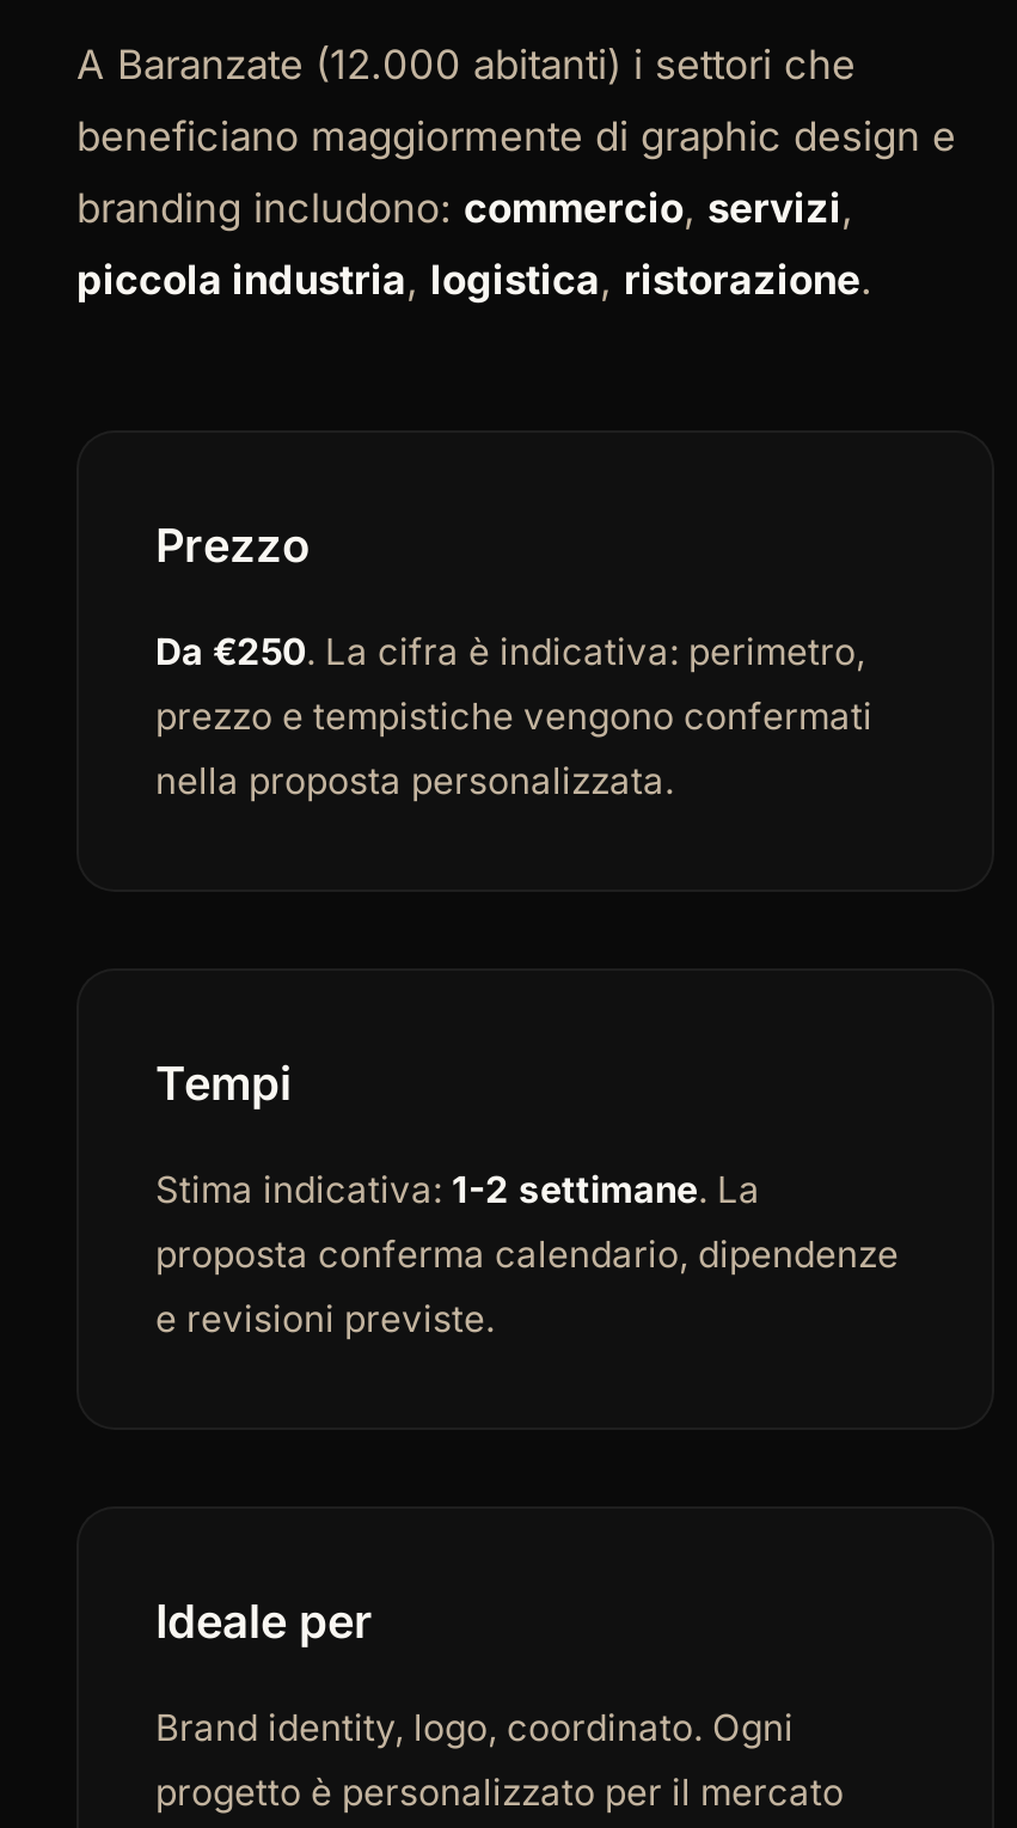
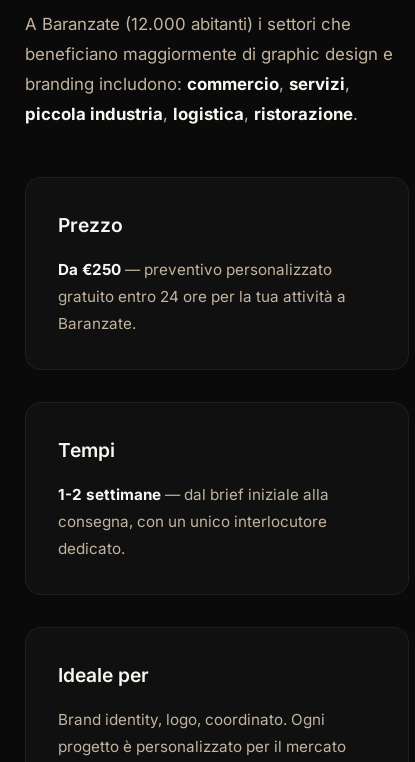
[155,630,872,804] Da €250. La cifra è indicativa: perimetro, | prezzo e tempistiche vengono confermati | nella proposta personalizzata. -> [58,260,346,333] Da €250 — preventivo personalizzato | gratuito entro 24 ore per la tua attività a | Baranzate.
[155,1168,899,1342] Stima indicativa: 1-2 settimane. La | proposta conferma calendario, dipendenze | e revisioni previste. -> [58,485,329,558] 1-2 settimane — dal brief iniziale alla | consegna, con un unico interlocutore | dedicato.

